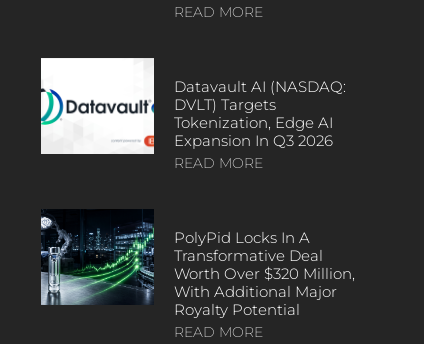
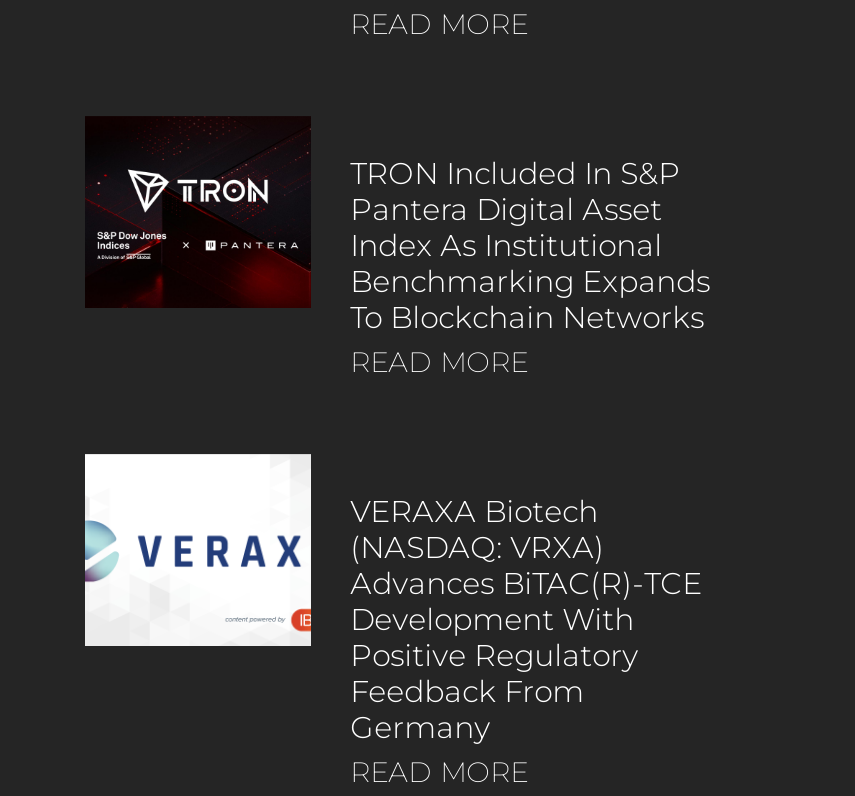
[40,57,346,155] [image] | Datavault AI (NASDAQ: | DVLT) Targets | Tokenization, Edge AI | Expansion In Q3 2026 -> [85,118,710,337] [image] | TRON Included In S&P | Pantera Digital Asset | Index As Institutional | Benchmarking Expands | To Blockchain Networks
[41,209,355,319] [image] | PolyPid Locks In A | Transformative Deal | Worth Over $320 Million, | With Additional Major | Royalty Potential -> [83,452,702,747] [image] | VERAXA Biotech | (NASDAQ: VRXA) | Advances BiTAC(R)-TCE | Development With | Positive Regulatory | Feedback From | Germany

